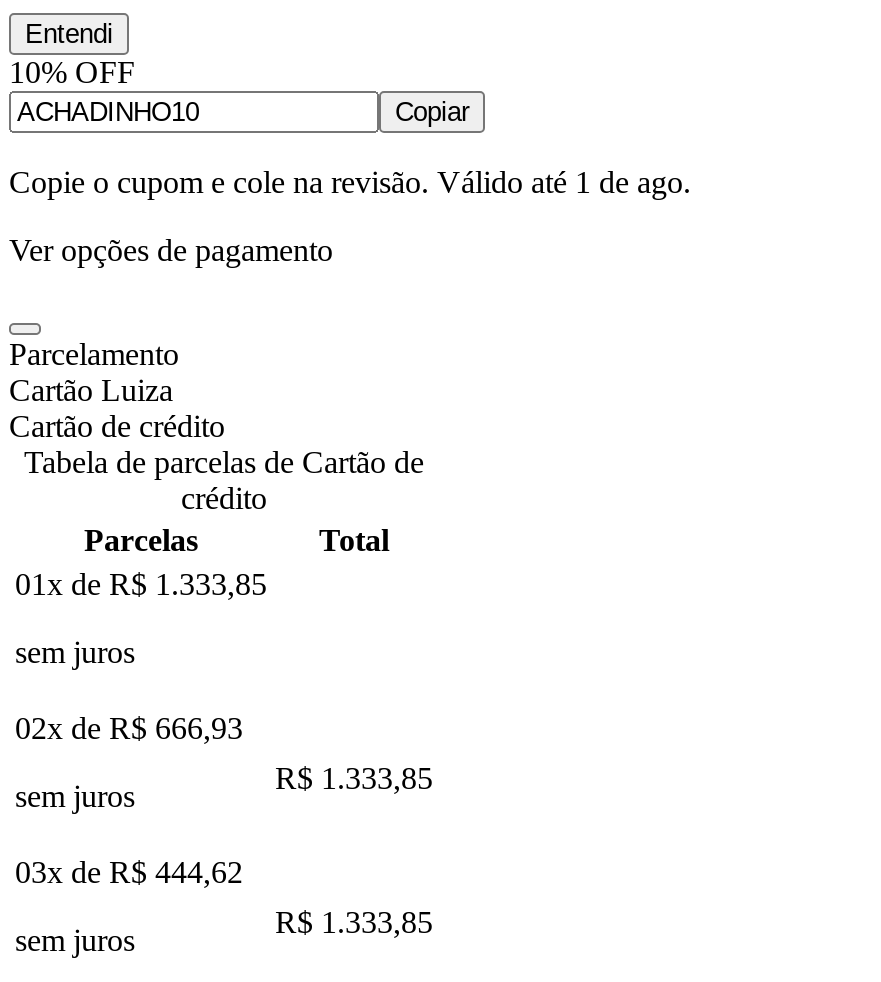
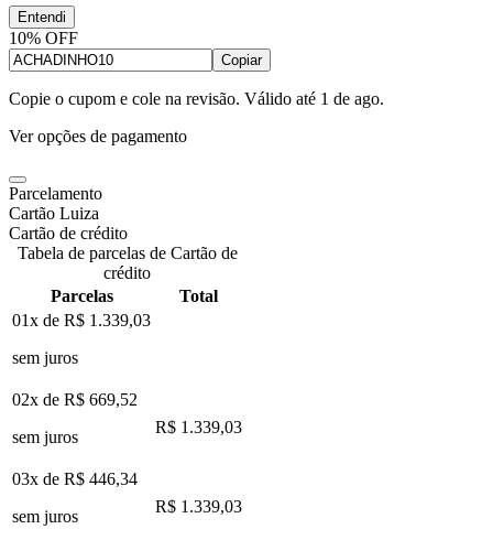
[15,568,267,602] 01x de R$ 1.333,85 -> [12,311,151,330] 01x de R$ 1.339,03
[15,712,243,746] 02x de R$ 666,93 -> [12,391,138,409] 02x de R$ 669,52
[275,762,433,796] R$ 1.333,85 -> [155,418,242,437] R$ 1.339,03
[15,856,243,890] 03x de R$ 444,62 -> [12,470,138,489] 03x de R$ 446,34
[275,906,433,940] R$ 1.333,85 -> [155,498,242,516] R$ 1.339,03

